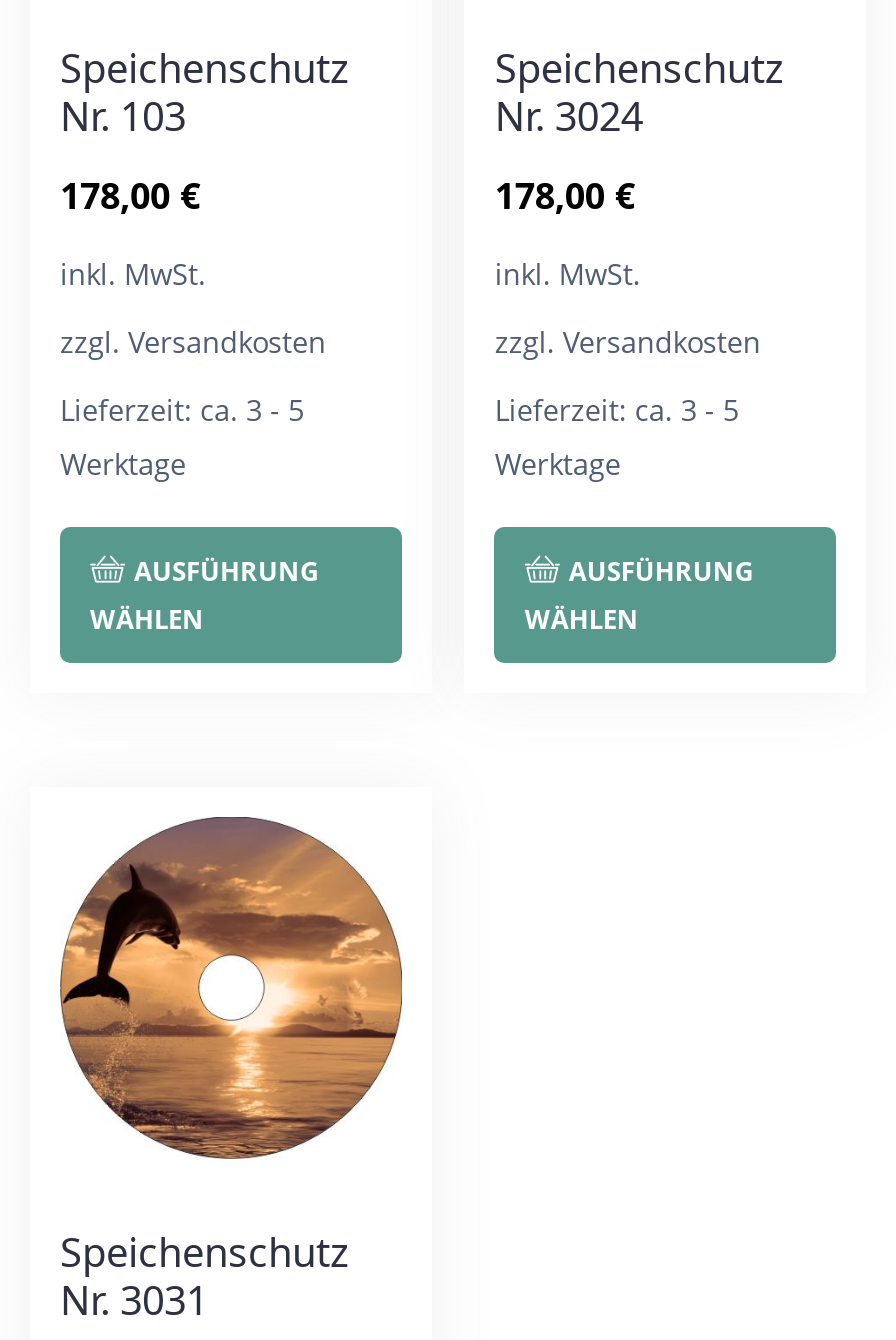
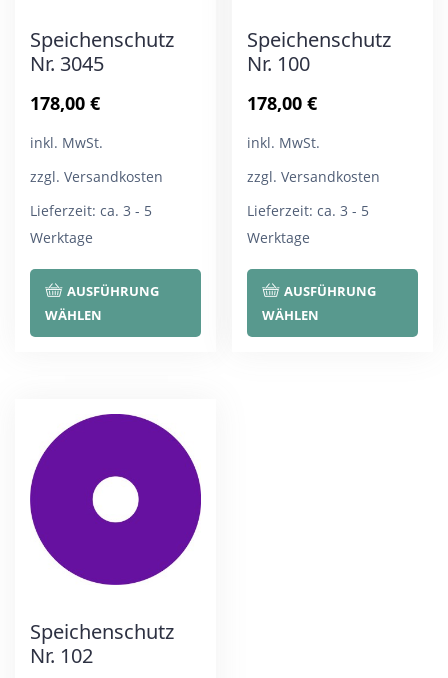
[60,88,186,142] Nr. 103 -> [30,50,104,77] Nr. 3045
[495,88,643,142] Nr. 3024 -> [247,50,310,77] Nr. 100
[58,817,404,1159] [image] -> [30,414,202,585] [image]
[60,1273,208,1327] Nr. 3031 -> [30,642,93,669] Nr. 102

